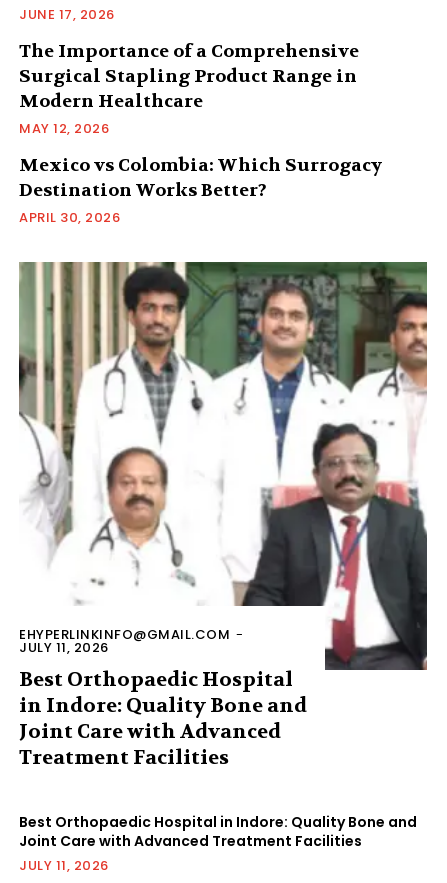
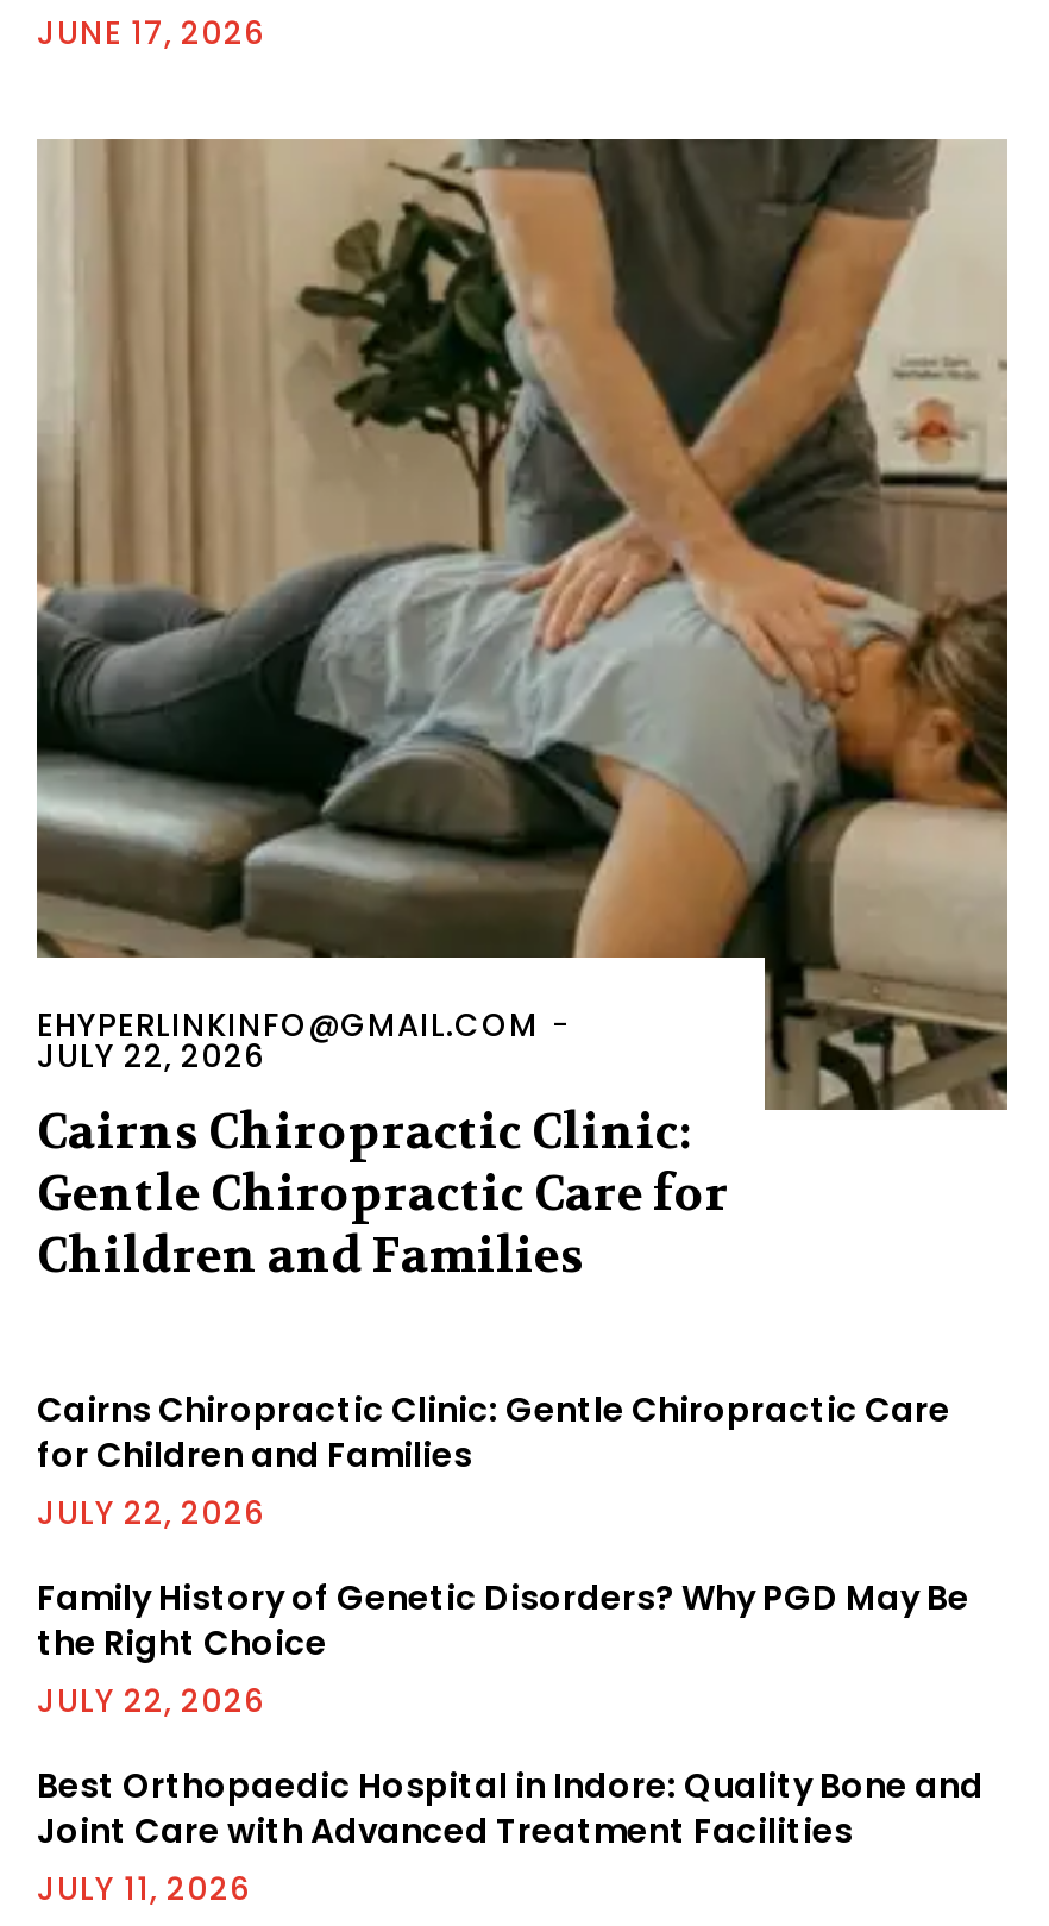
[19,40,382,227] The Importance of a Comprehensive | Surgical Stapling Product Range in | Modern Healthcare | MAY 12, 2026 | Mexico vs Colombia: Which Surrogacy | Destination Works Better? | APRIL 30, 2026 -> none
[19,261,428,770] [image] | JULY 11, 2026 | Best Orthopaedic Hospital | in Indore: Quality Bone and | Joint Care with Advanced | Treatment Facilities -> [34,139,1010,1723] [image] | JULY 22, 2026 | Cairns Chiropractic Clinic: | Gentle Chiropractic Care for | Children and Families | Cairns Chiropractic Clinic: Gentle Chiropractic Care | for Children and Families | JULY 22, 2026 | Family History of Genetic Disorders? Why PGD May Be | the Right Choice | JULY 22, 2026
moved [19,625,243,644] -> [37,1002,570,1047]: EHYPERLINKINFO@GMAIL.COM -

